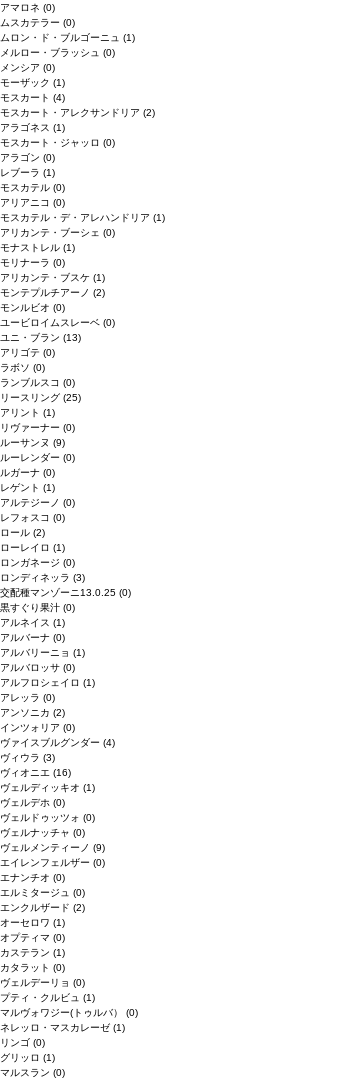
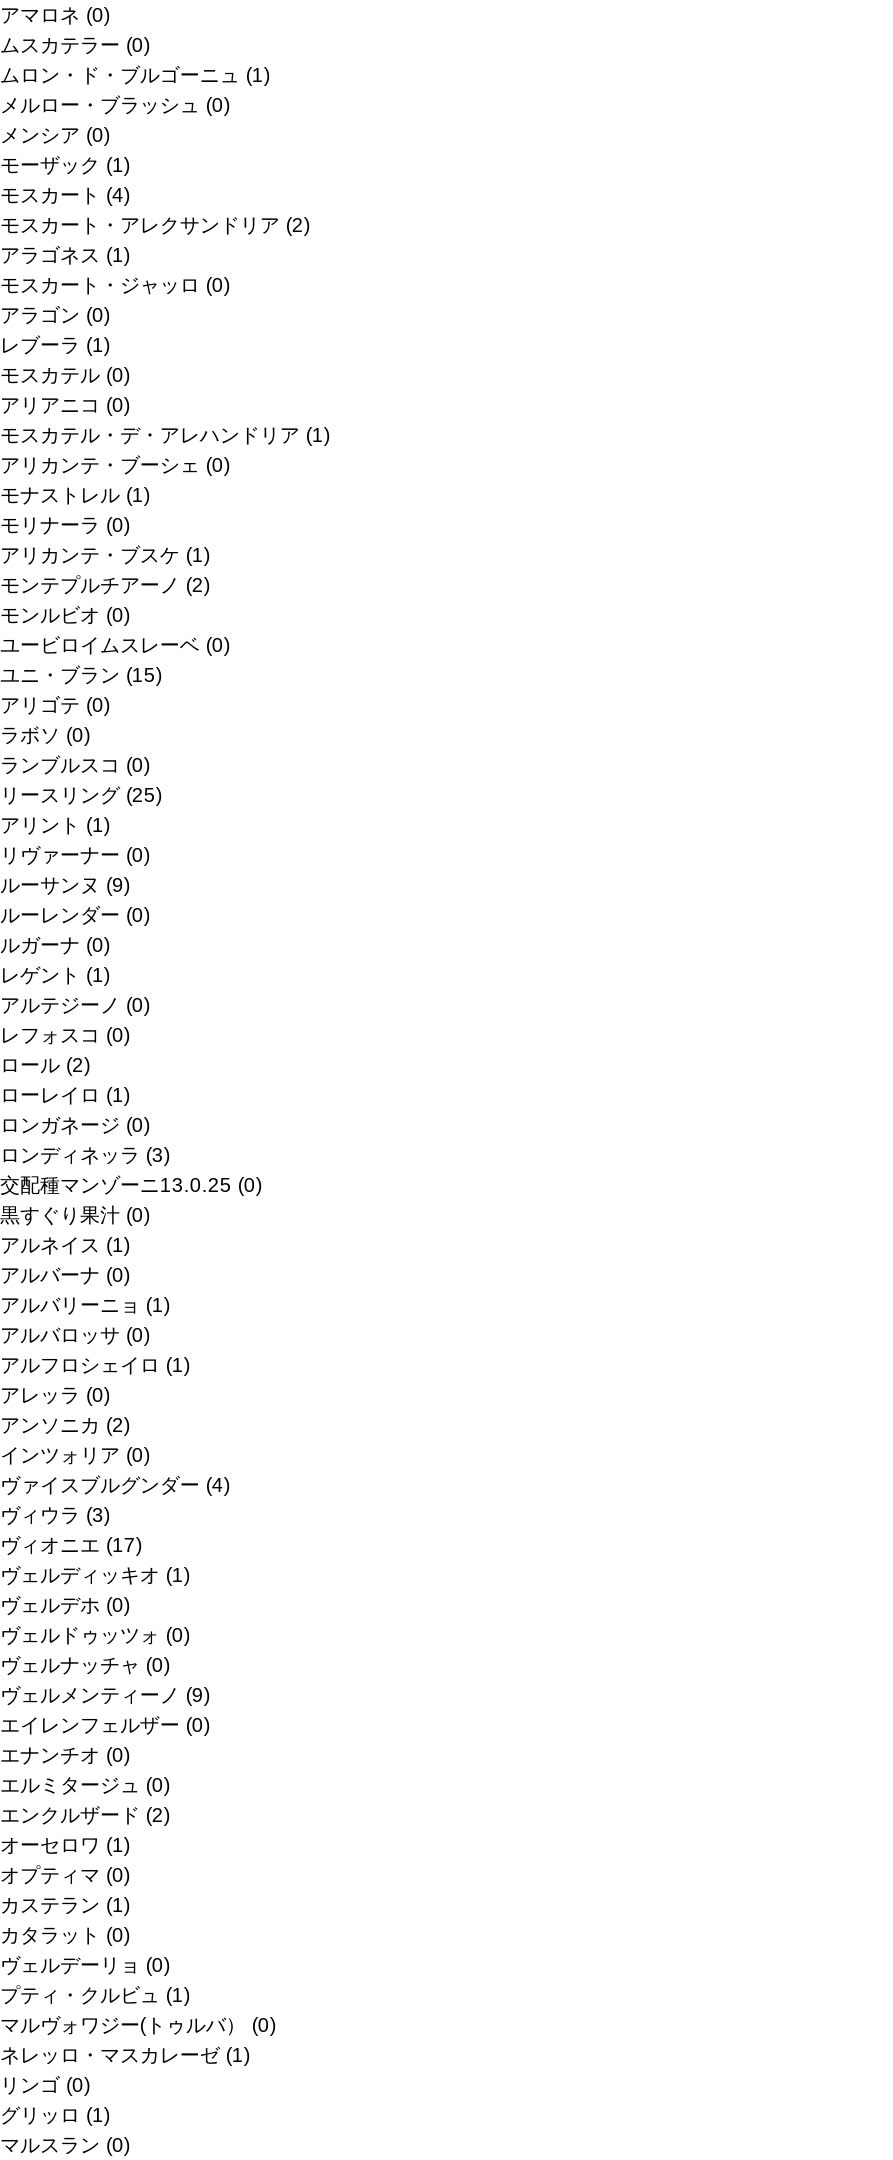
[0,332,81,343] ユニ・ブラン(13) -> [0,665,162,687] ユニ・ブラン(15)
[0,767,71,778] ヴィオニエ(16) -> [0,1535,142,1557] ヴィオニエ(17)

